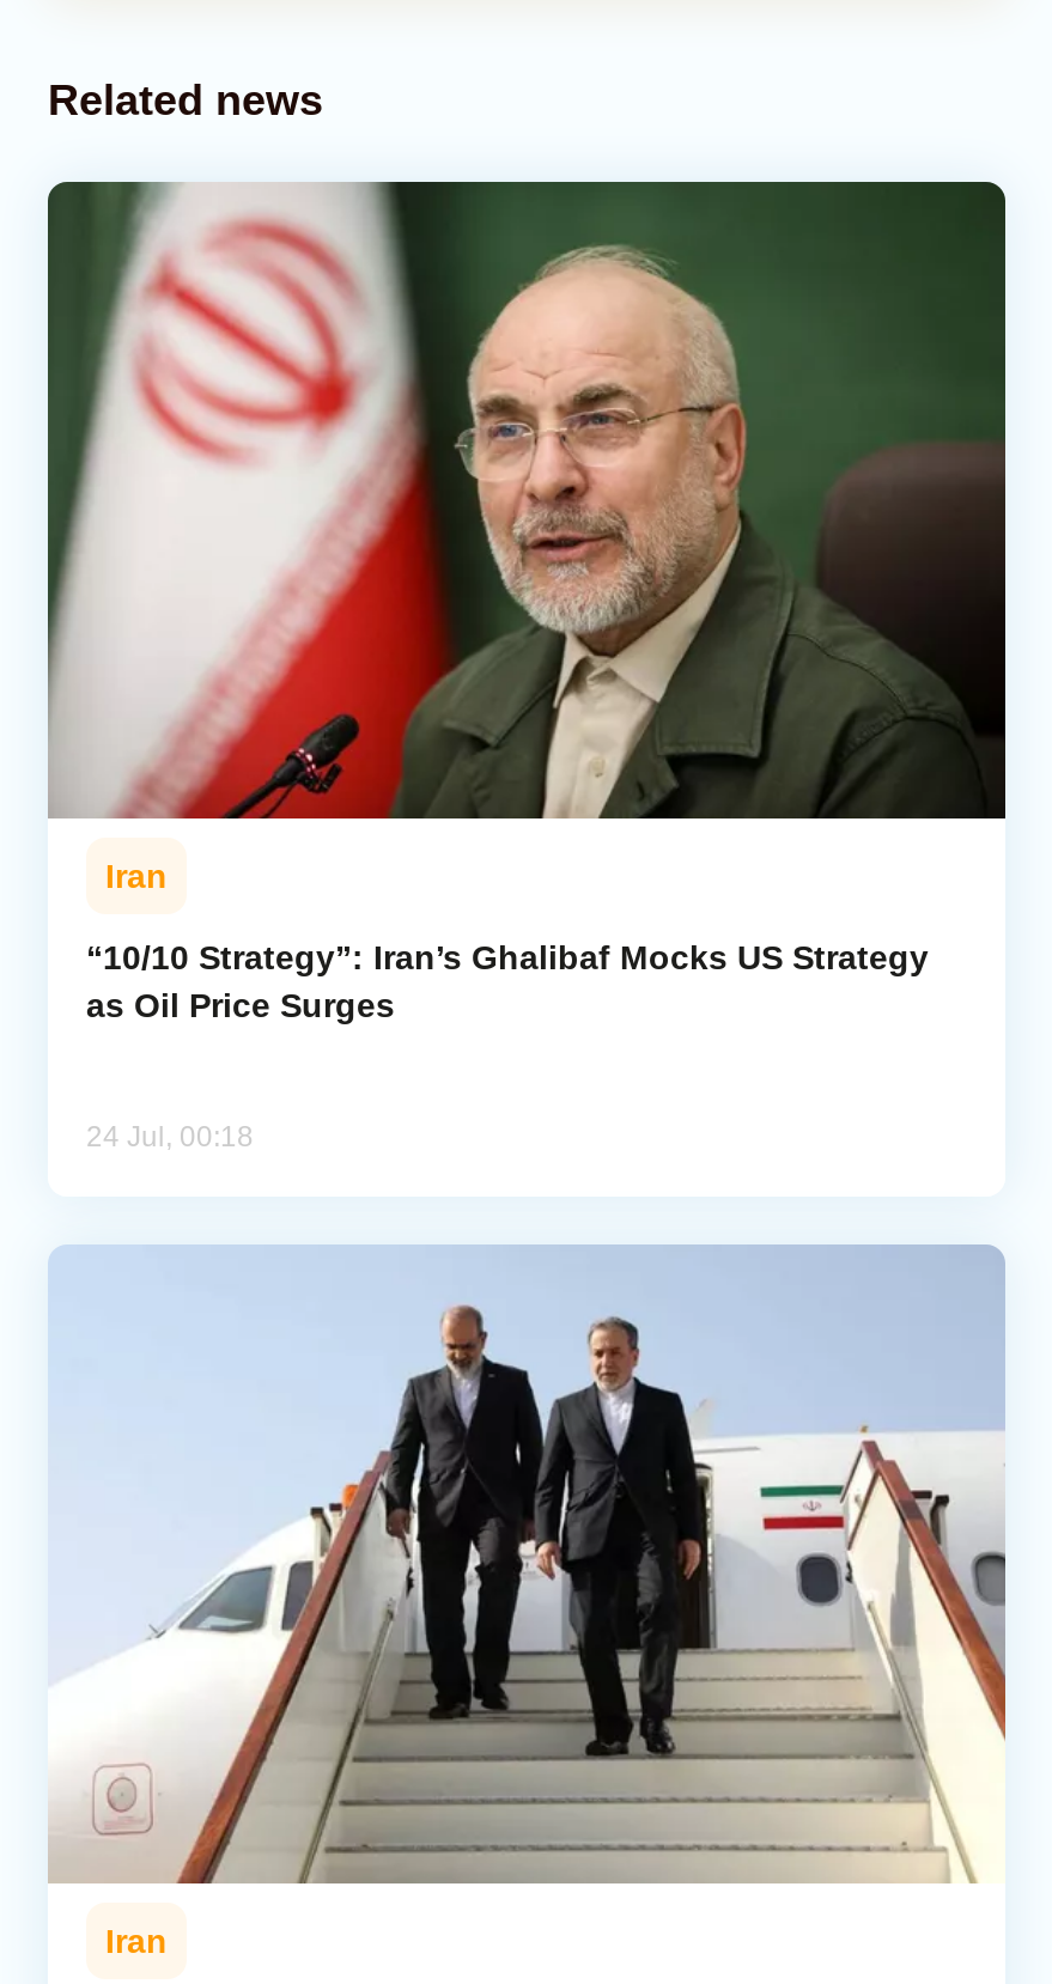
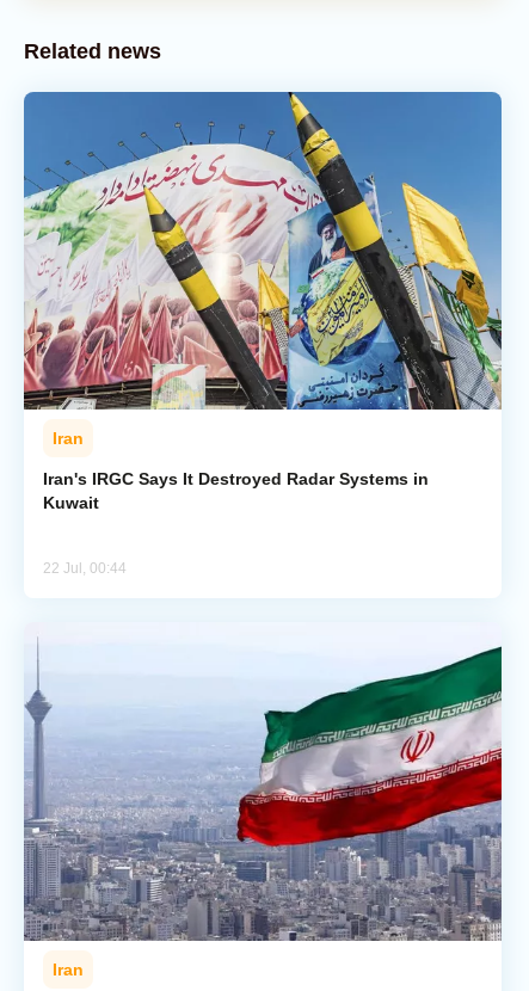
[45,179,1008,821] [image] -> [23,91,503,411] [image]
[86,939,929,1025] “10/10 Strategy”: Iran’s Ghalibaf Mocks US Strategy | as Oil Price Surges -> [43,469,429,512] Iran's IRGC Says It Destroyed Radar Systems in | Kuwait
[86,1121,254,1154] 24 Jul, 00:18 -> [43,560,127,577] 22 Jul, 00:44
[48,1244,1008,1883] [image] -> [23,623,503,942] [image]

